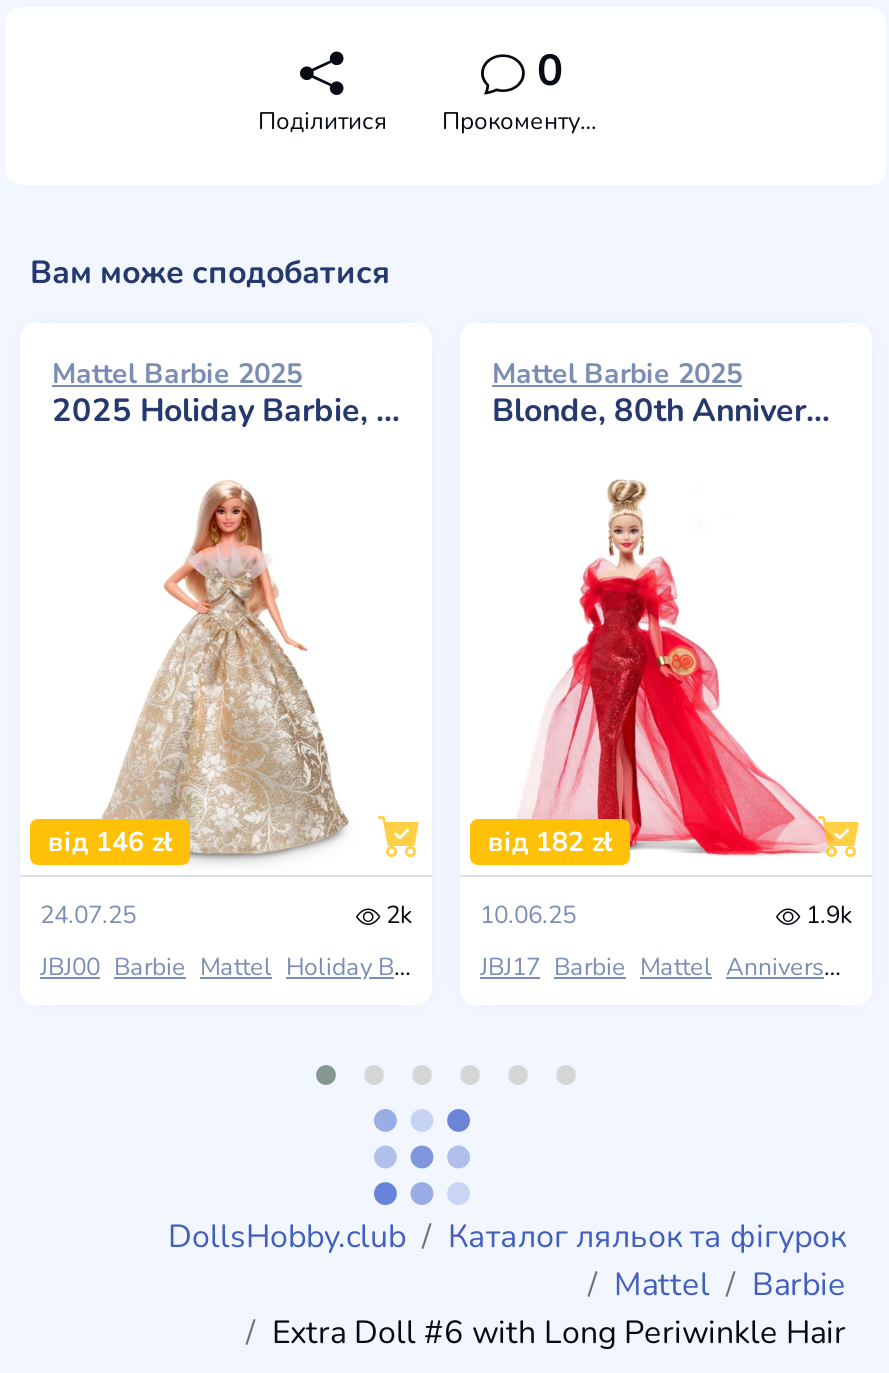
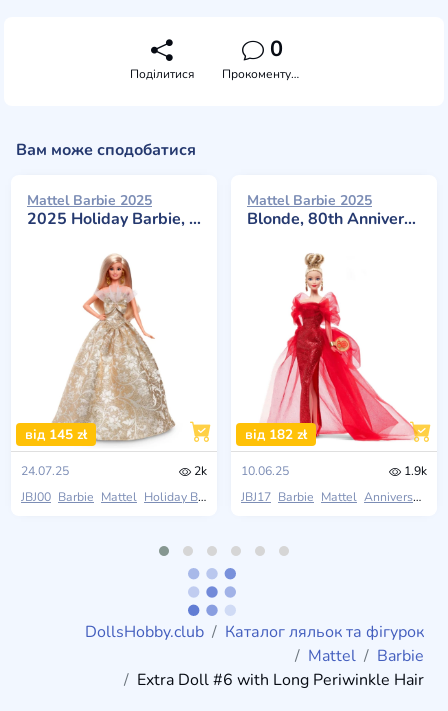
[48,823,172,861] від 146 zł -> [25,425,87,444] від 145 zł

